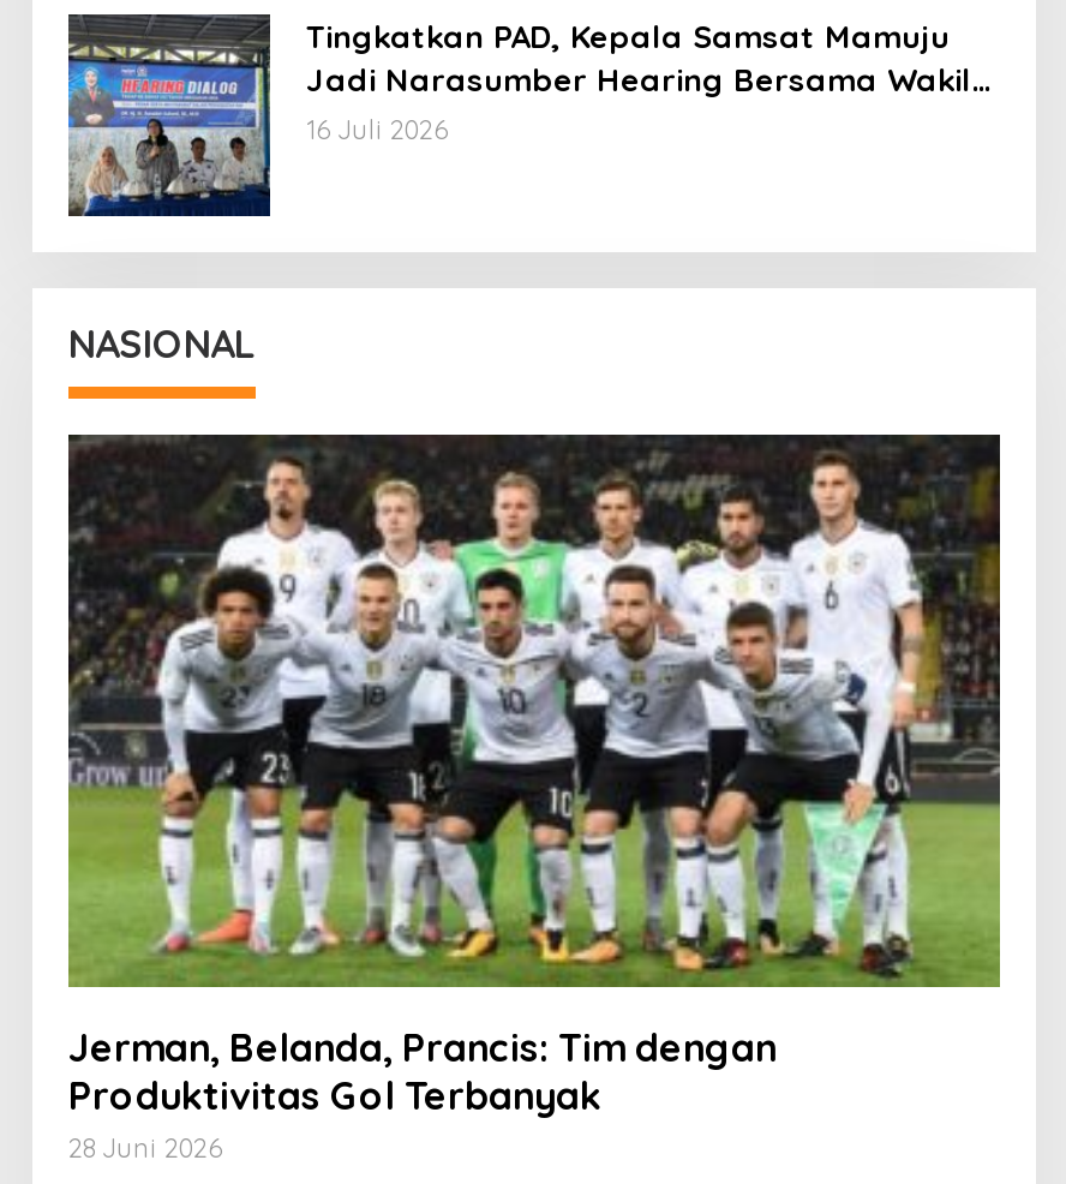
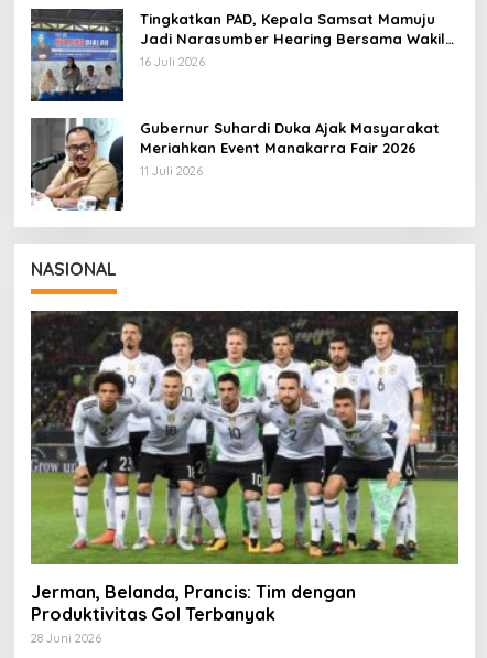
none -> [30,118,440,211] [image] | Gubernur Suhardi Duka Ajak Masyarakat | Meriahkan Event Manakarra Fair 2026 | 11 Juli 2026

